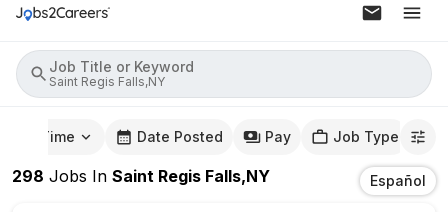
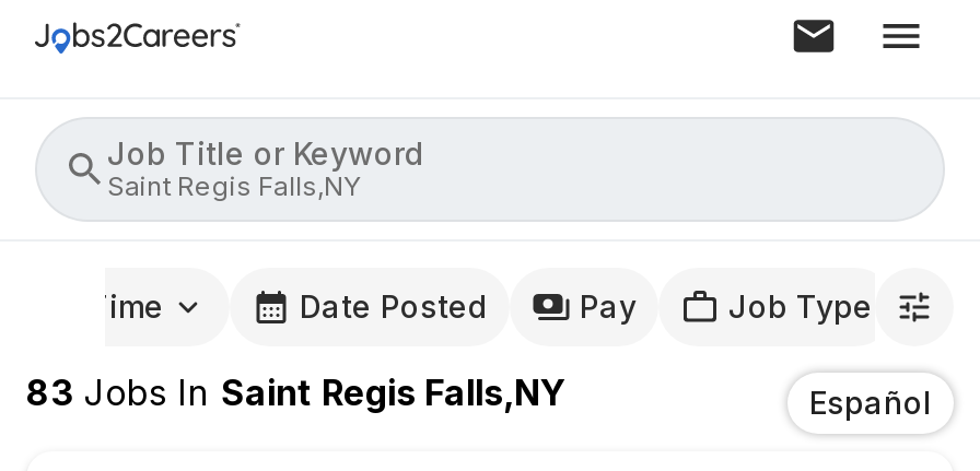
[12,166,270,186] 298 Jobs In Saint Regis Falls,NY -> [26,370,567,414] 83 Jobs In Saint Regis Falls,NY

